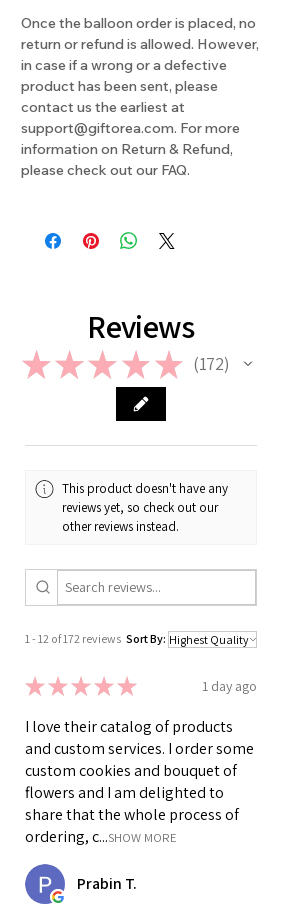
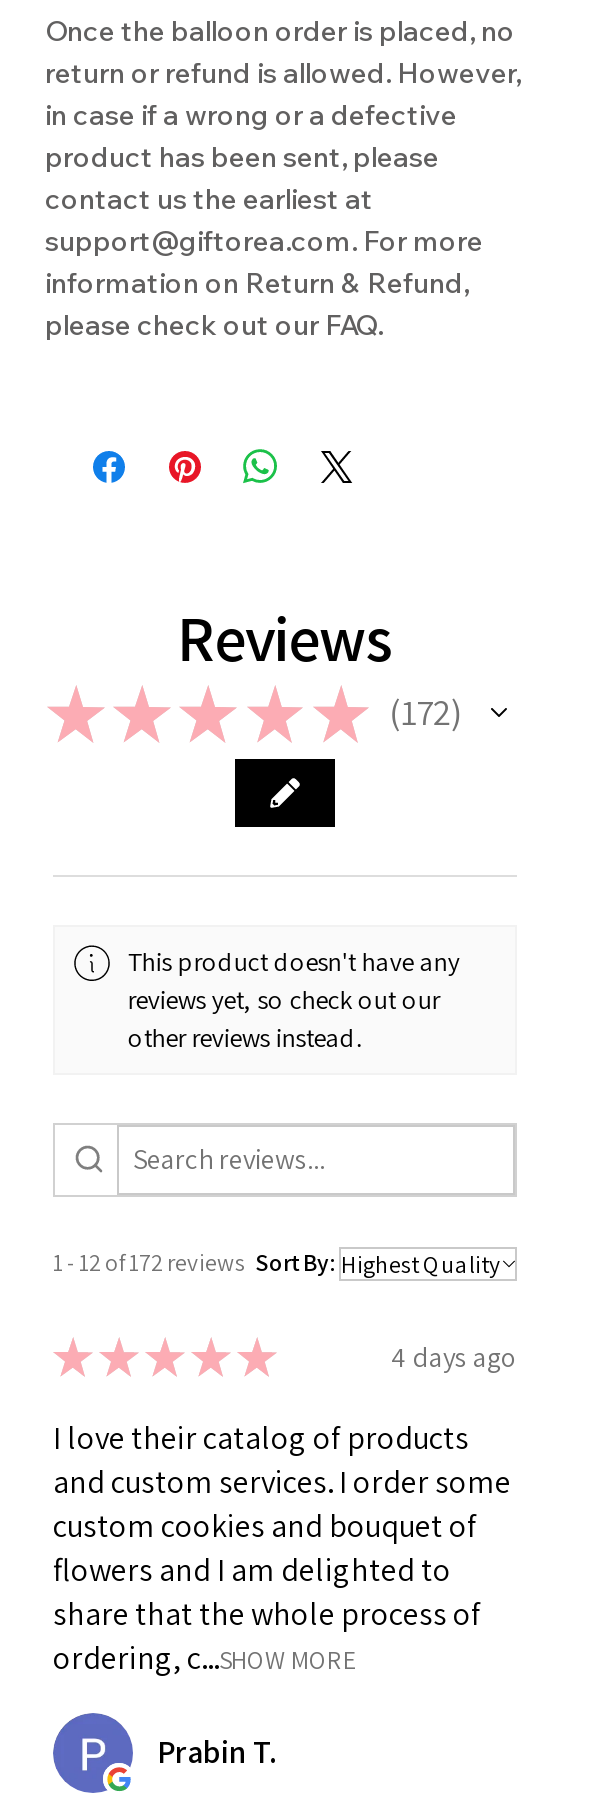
[202,677,257,695] 1 day ago -> [391,1338,517,1374] 4 days ago

